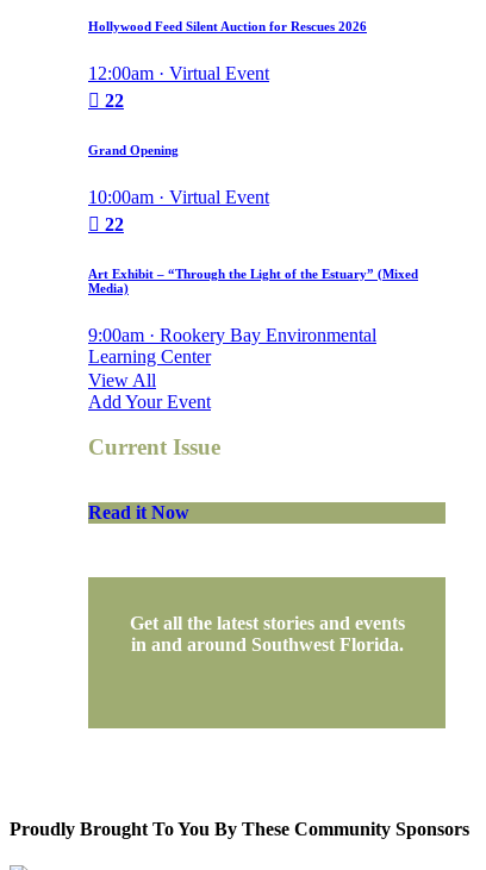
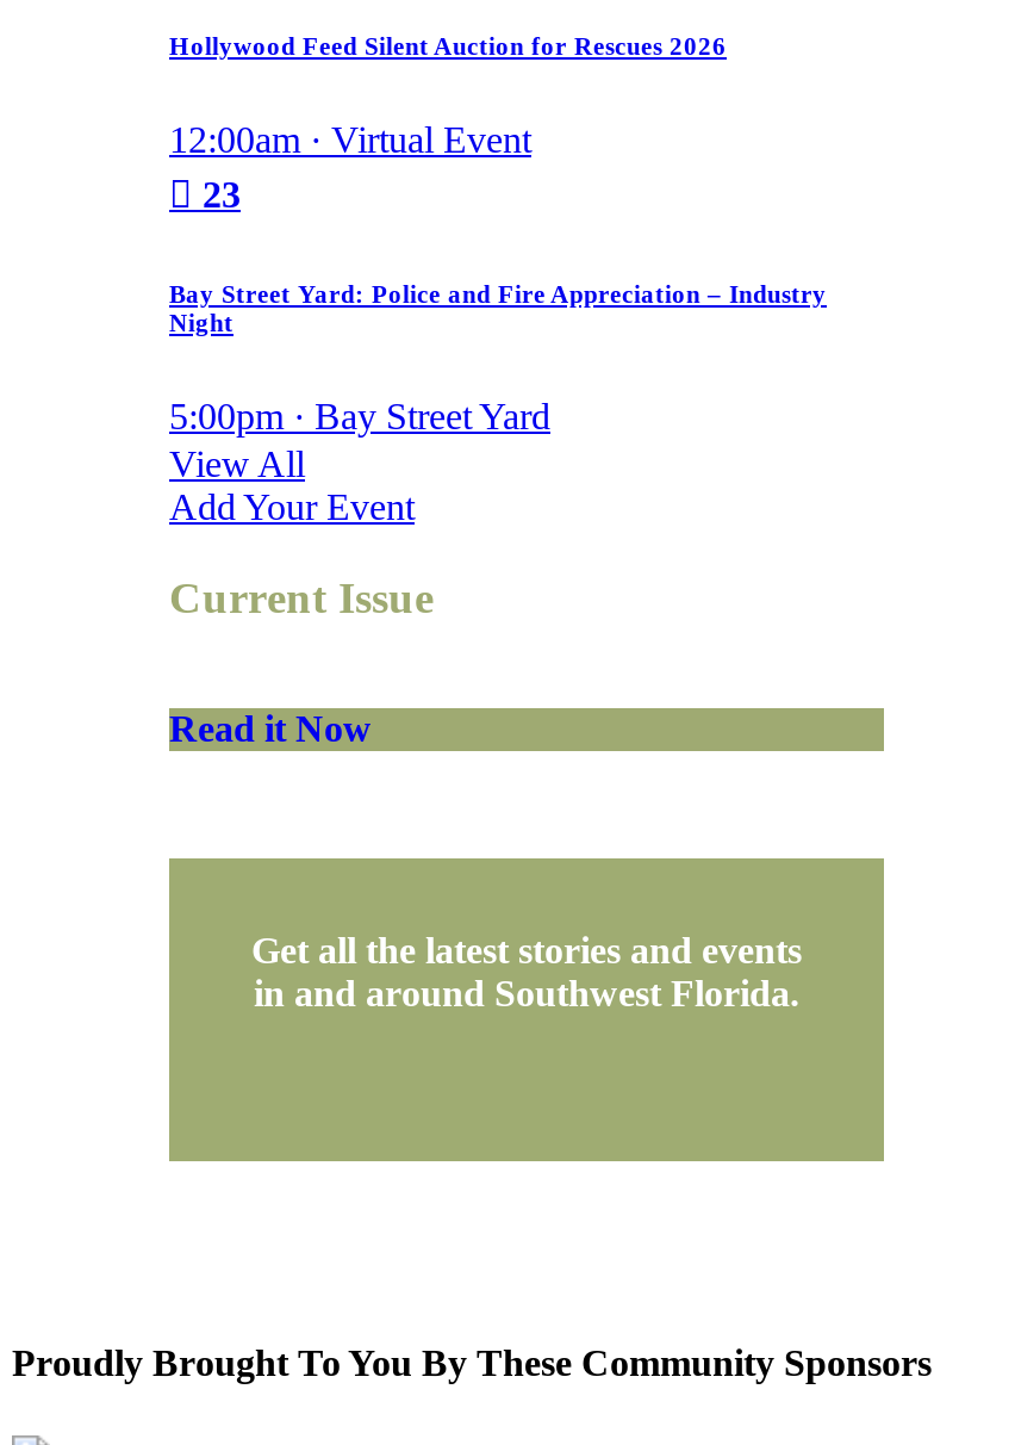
[88,90,418,366] 22 | Grand Opening | 10:00am · Virtual Event | 22 | Art Exhibit – “Through the Light of the Estuary” (Mixed | Media) | 9:00am · Rookery Bay Environmental | Learning Center -> [169,173,827,435] 23 | Bay Street Yard: Police and Fire Appreciation – Industry | Night | 5:00pm · Bay Street Yard

